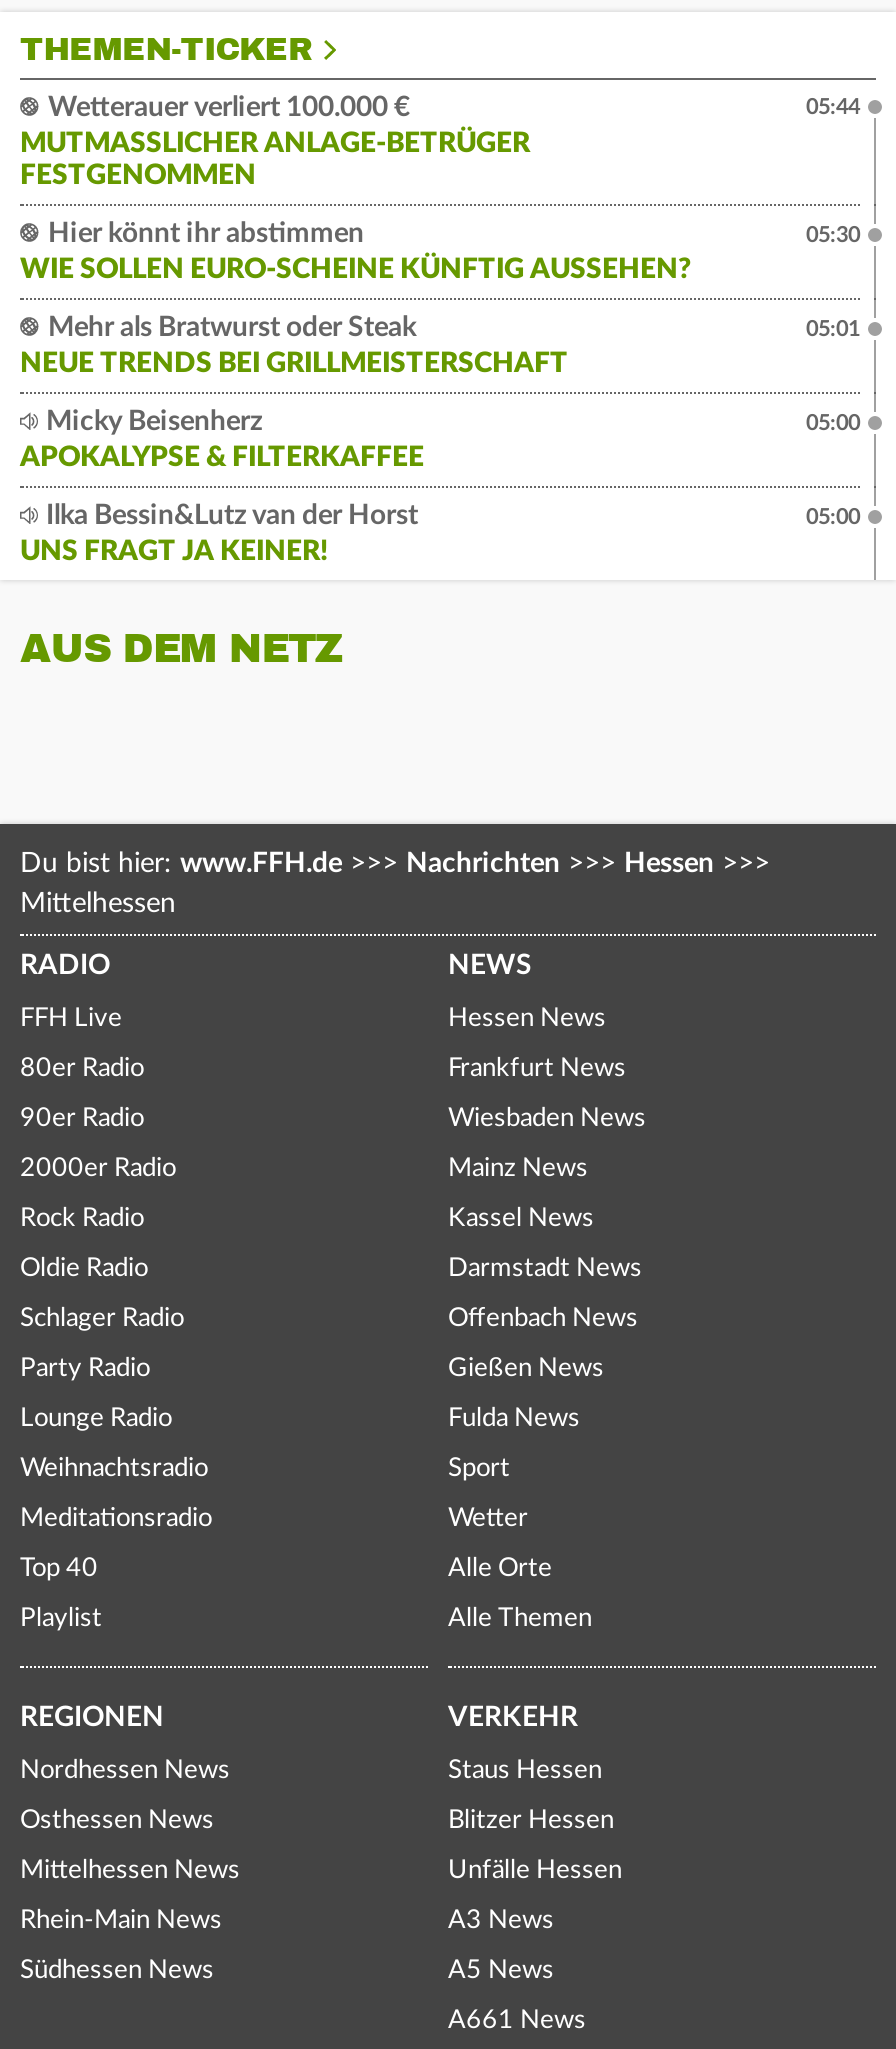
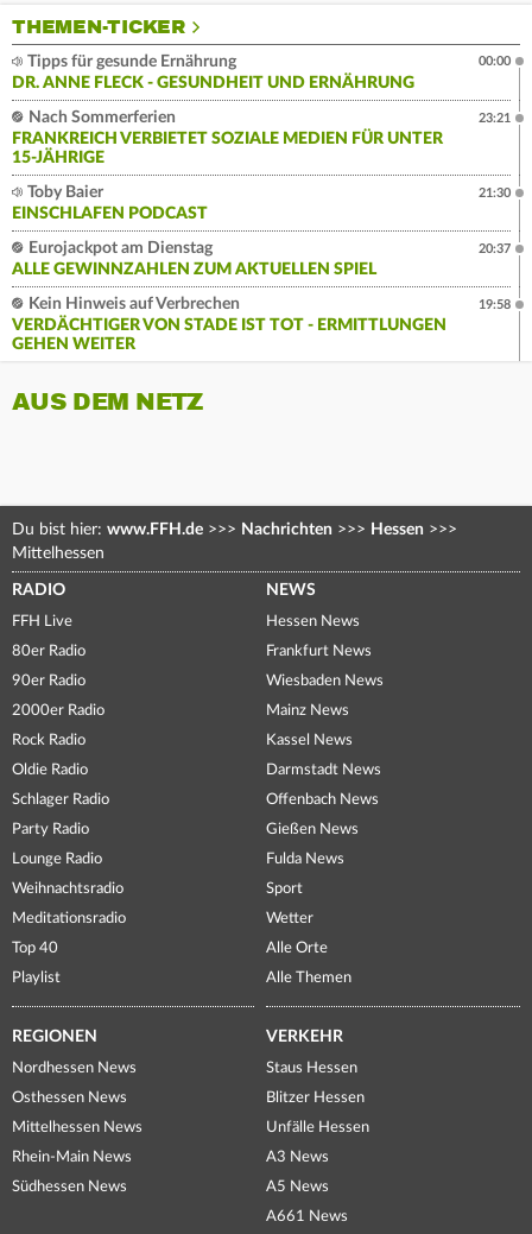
[20,94,530,190] Wetterauer verliert 100.000 € | MUTMASSLICHER ANLAGE-BETRÜGER F | ESTGENOMMEN -> [12,54,414,92] Tipps für gesunde Ernährung | DR. ANNE FLECK - GESUNDHEIT UND ERNÄHRUNG
[806,96,860,118] 05:44 -> [479,55,511,68] 00:00
[20,220,692,284] Hier könnt ihr abstimmen | WIE SOLLEN EURO-SCHEINE KÜNFTIG AUSSEHEN? -> [12,110,443,167] Nach Sommerferien | FRANKREICH VERBIETET SOZIALE MEDIEN FÜR UNTER | 15-JÄHRIGE
[806,224,860,246] 05:30 -> [479,112,511,125] 23:21
[20,314,568,378] Mehr als Bratwurst oder Steak | NEUE TRENDS BEI GRILLMEISTERSCHAFT -> [12,184,208,222] Toby Baier | EINSCHLAFEN PODCAST
[806,318,860,340] 05:01 -> [479,187,511,200] 21:30
[20,408,424,472] Micky Beisenherz | APOKALYPSE & FILTERKAFFEE -> [12,240,376,278] Eurojackpot am Dienstag | ALLE GEWINNZAHLEN ZUM AKTUELLEN SPIEL
[806,412,860,434] 05:00 -> [479,243,511,256] 20:37
[20,502,418,566] Ilka Bessin&Lutz van der Horst | UNS FRAGT JA KEINER! -> [12,296,446,353] Kein Hinweis auf Verbrechen | VERDÄCHTIGER VON STADE IST TOT - ERMITTLUNGEN | GEHEN WEITER
[806,506,860,528] 05:00 -> [479,298,511,311] 19:58

